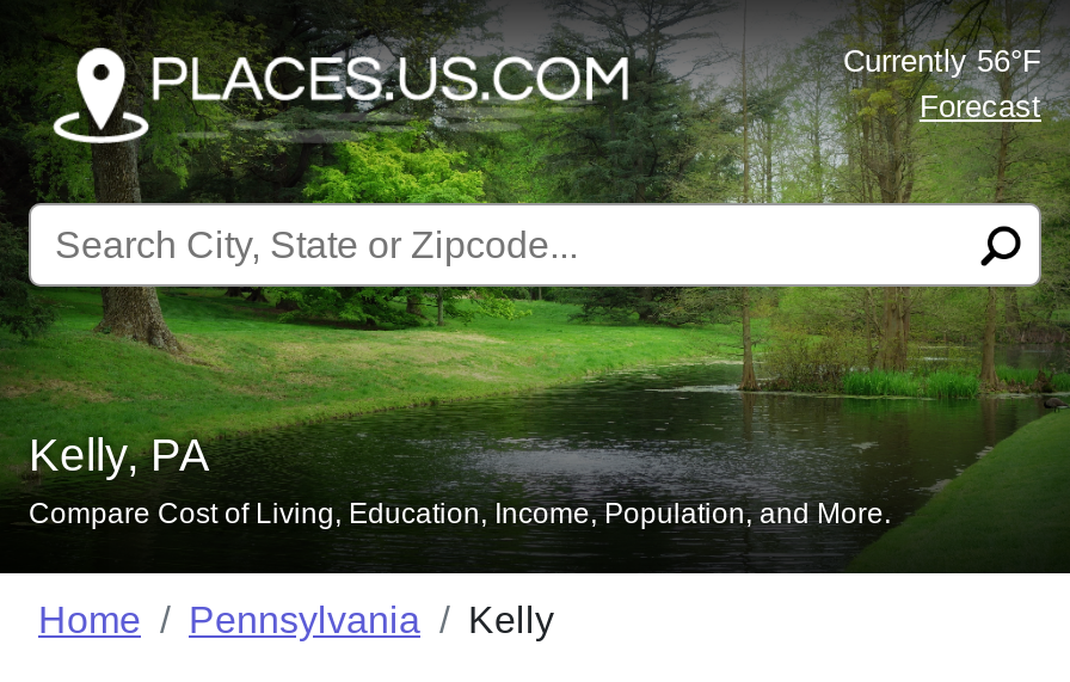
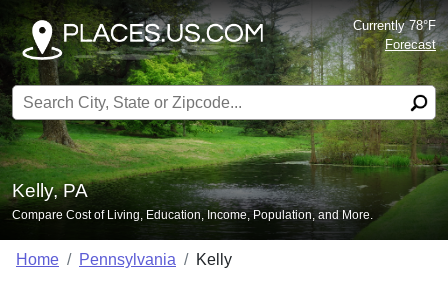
[843,43,1041,79] Currently 56°F -> [353,18,436,33] Currently 78°F

